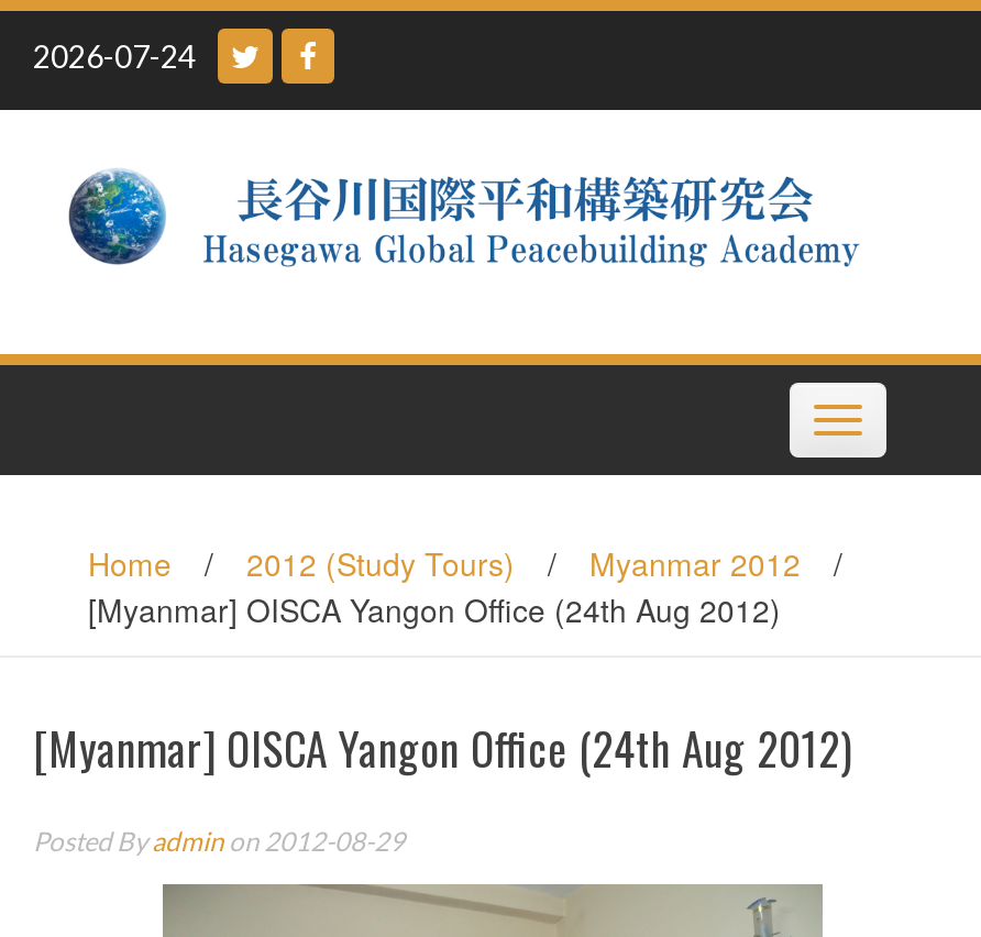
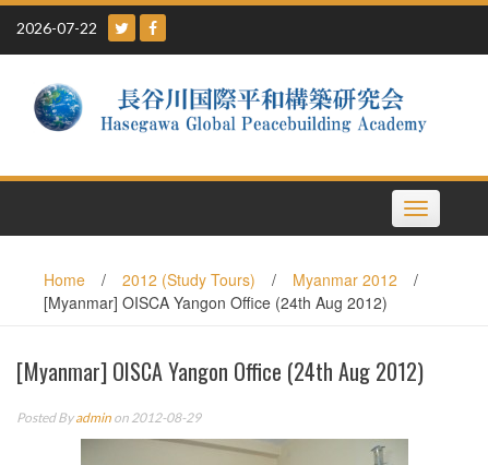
[33,37,196,75] 2026-07-24 -> [16,19,97,37] 2026-07-22

